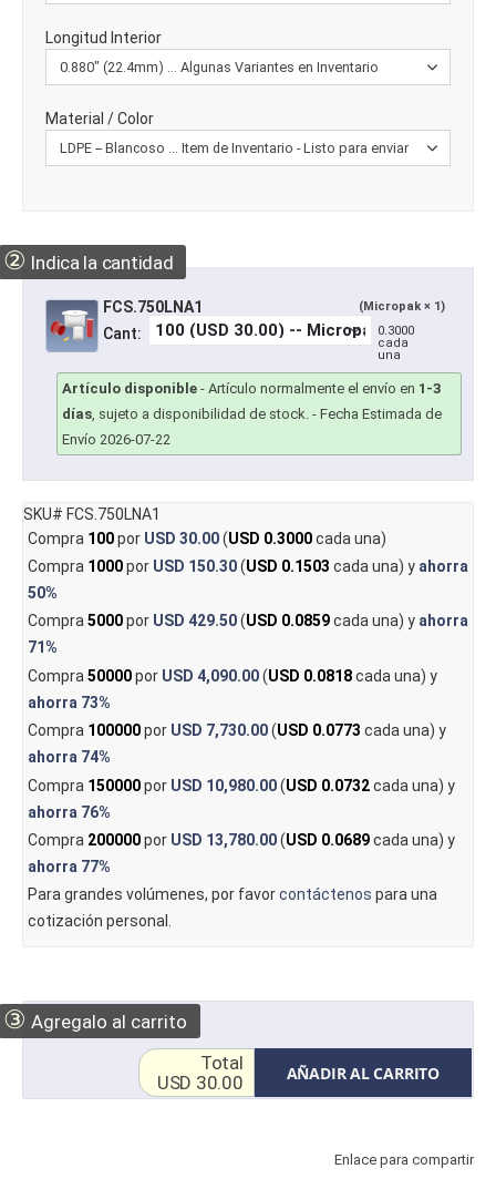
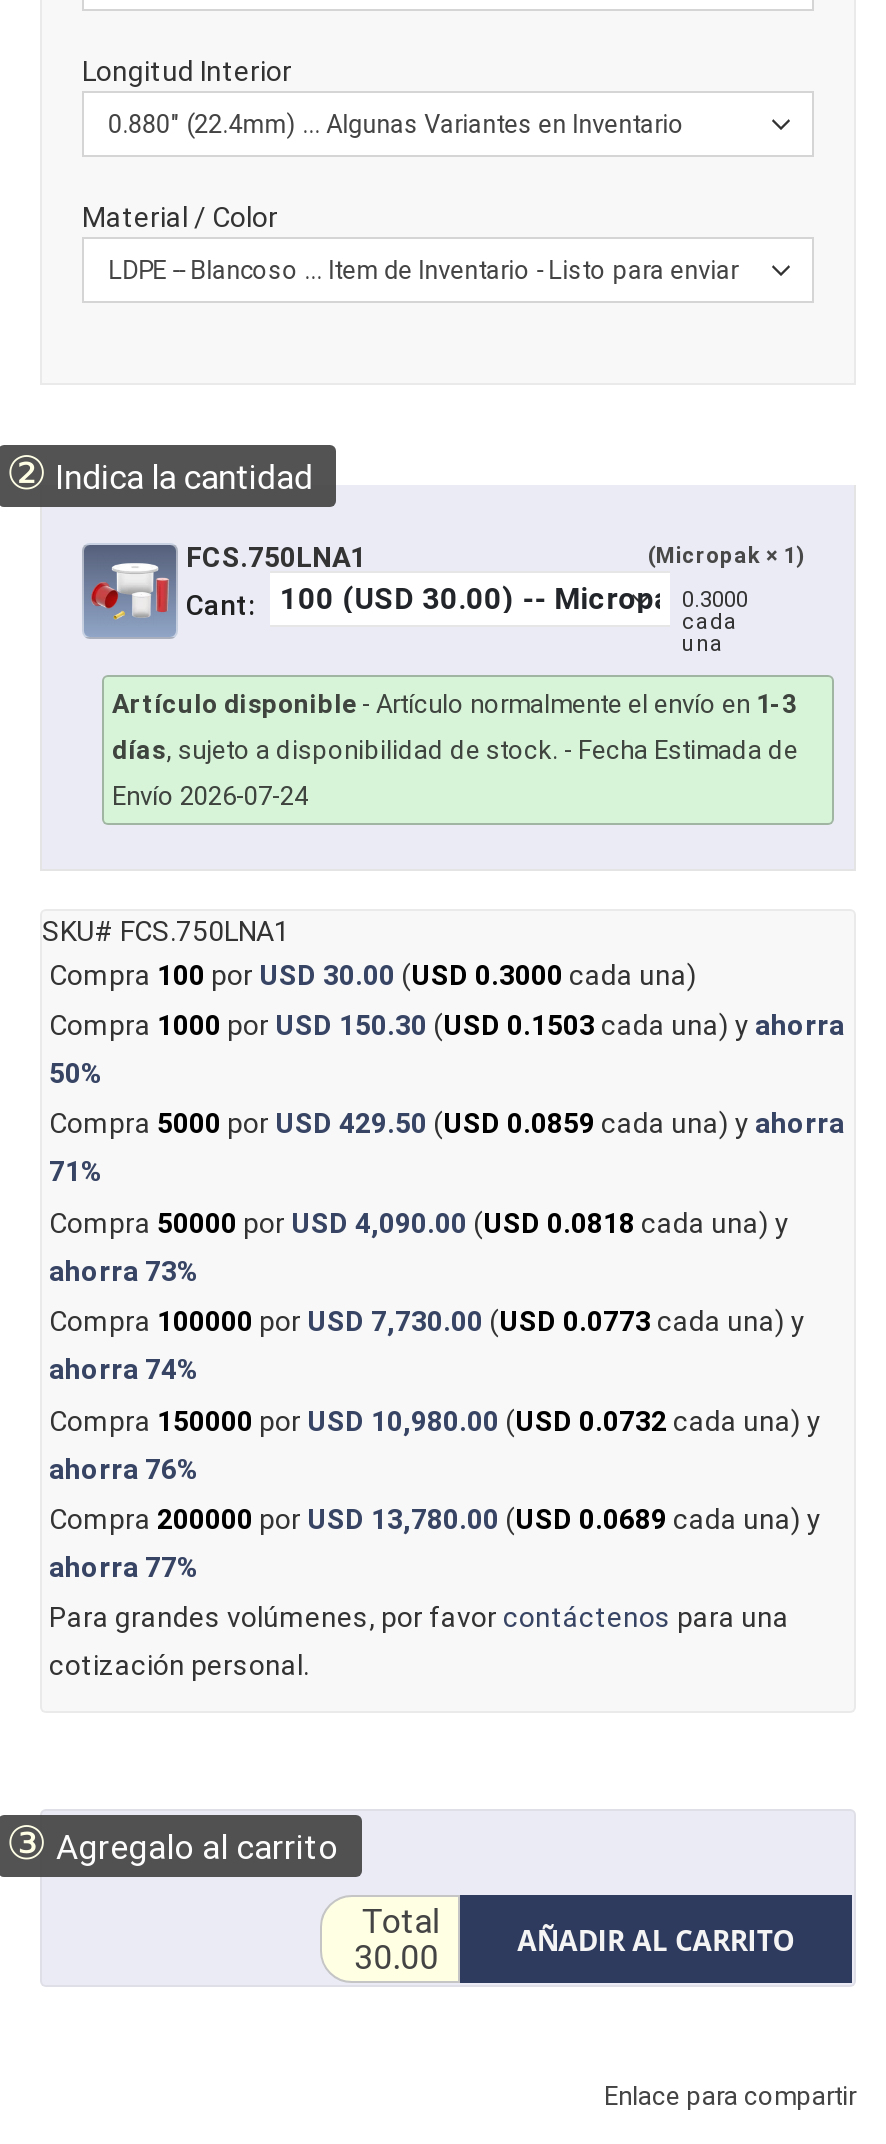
[62,431,170,448] Envío 2026-07-22 -> [112,781,308,811] Envío 2026-07-24
[157,1071,243,1094] USD 30.00 -> [354,1937,439,1977] 30.00

